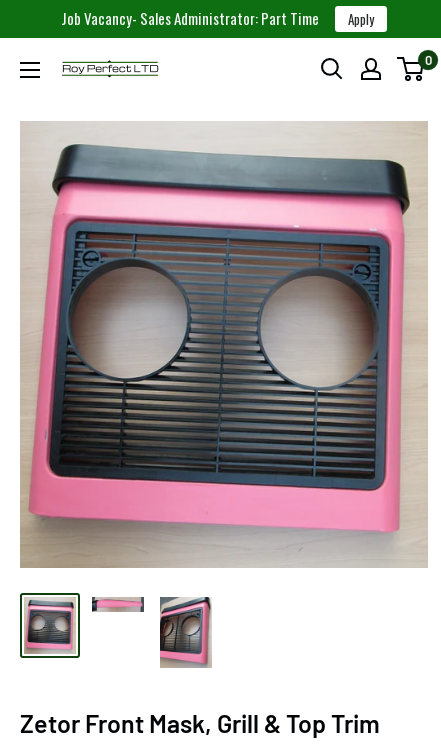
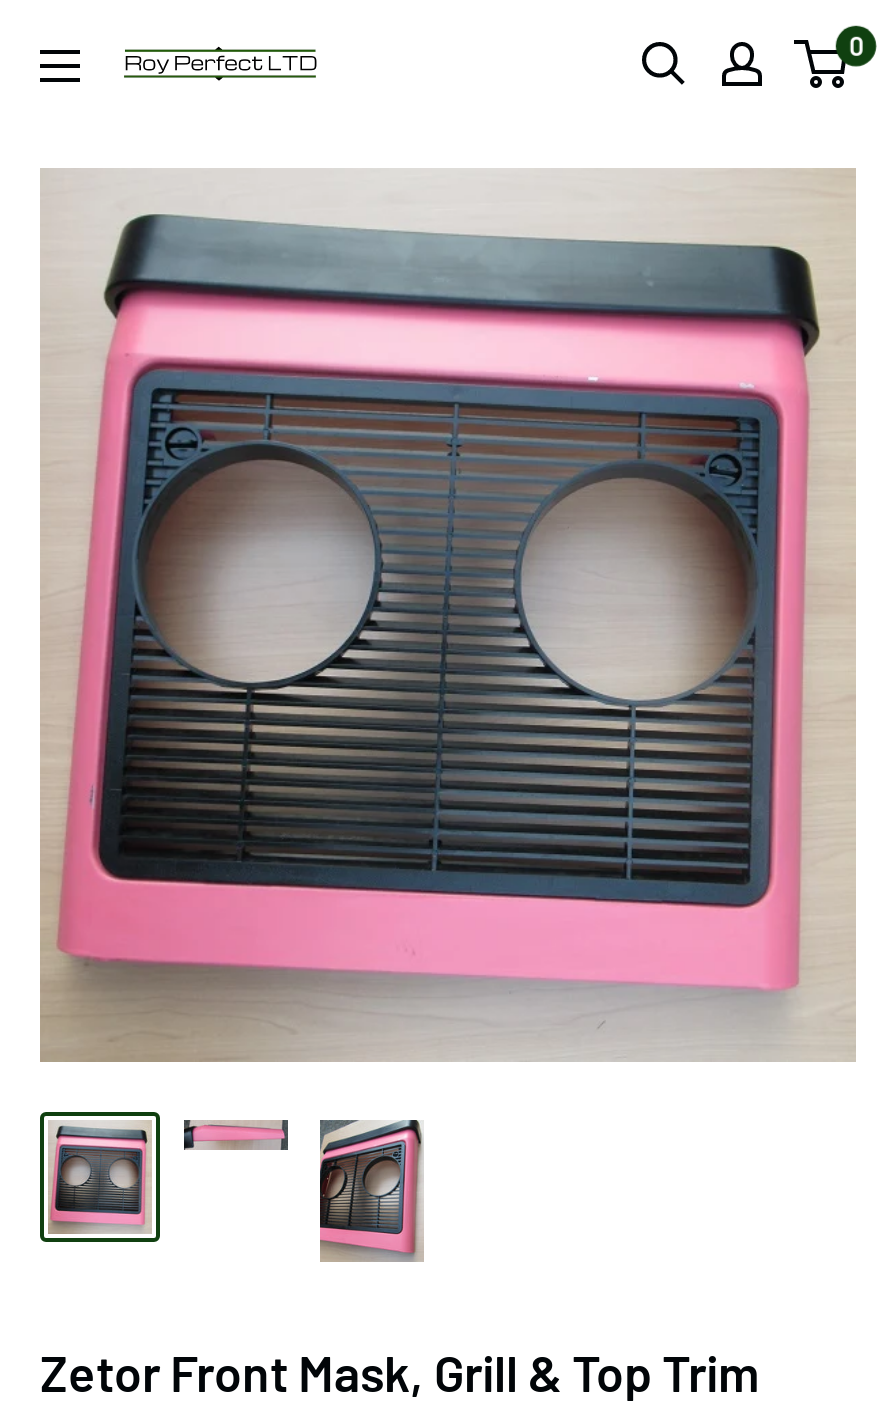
[61,7,374,29] Job Vacancy- Sales Administrator: Part Time | Apply -> none

